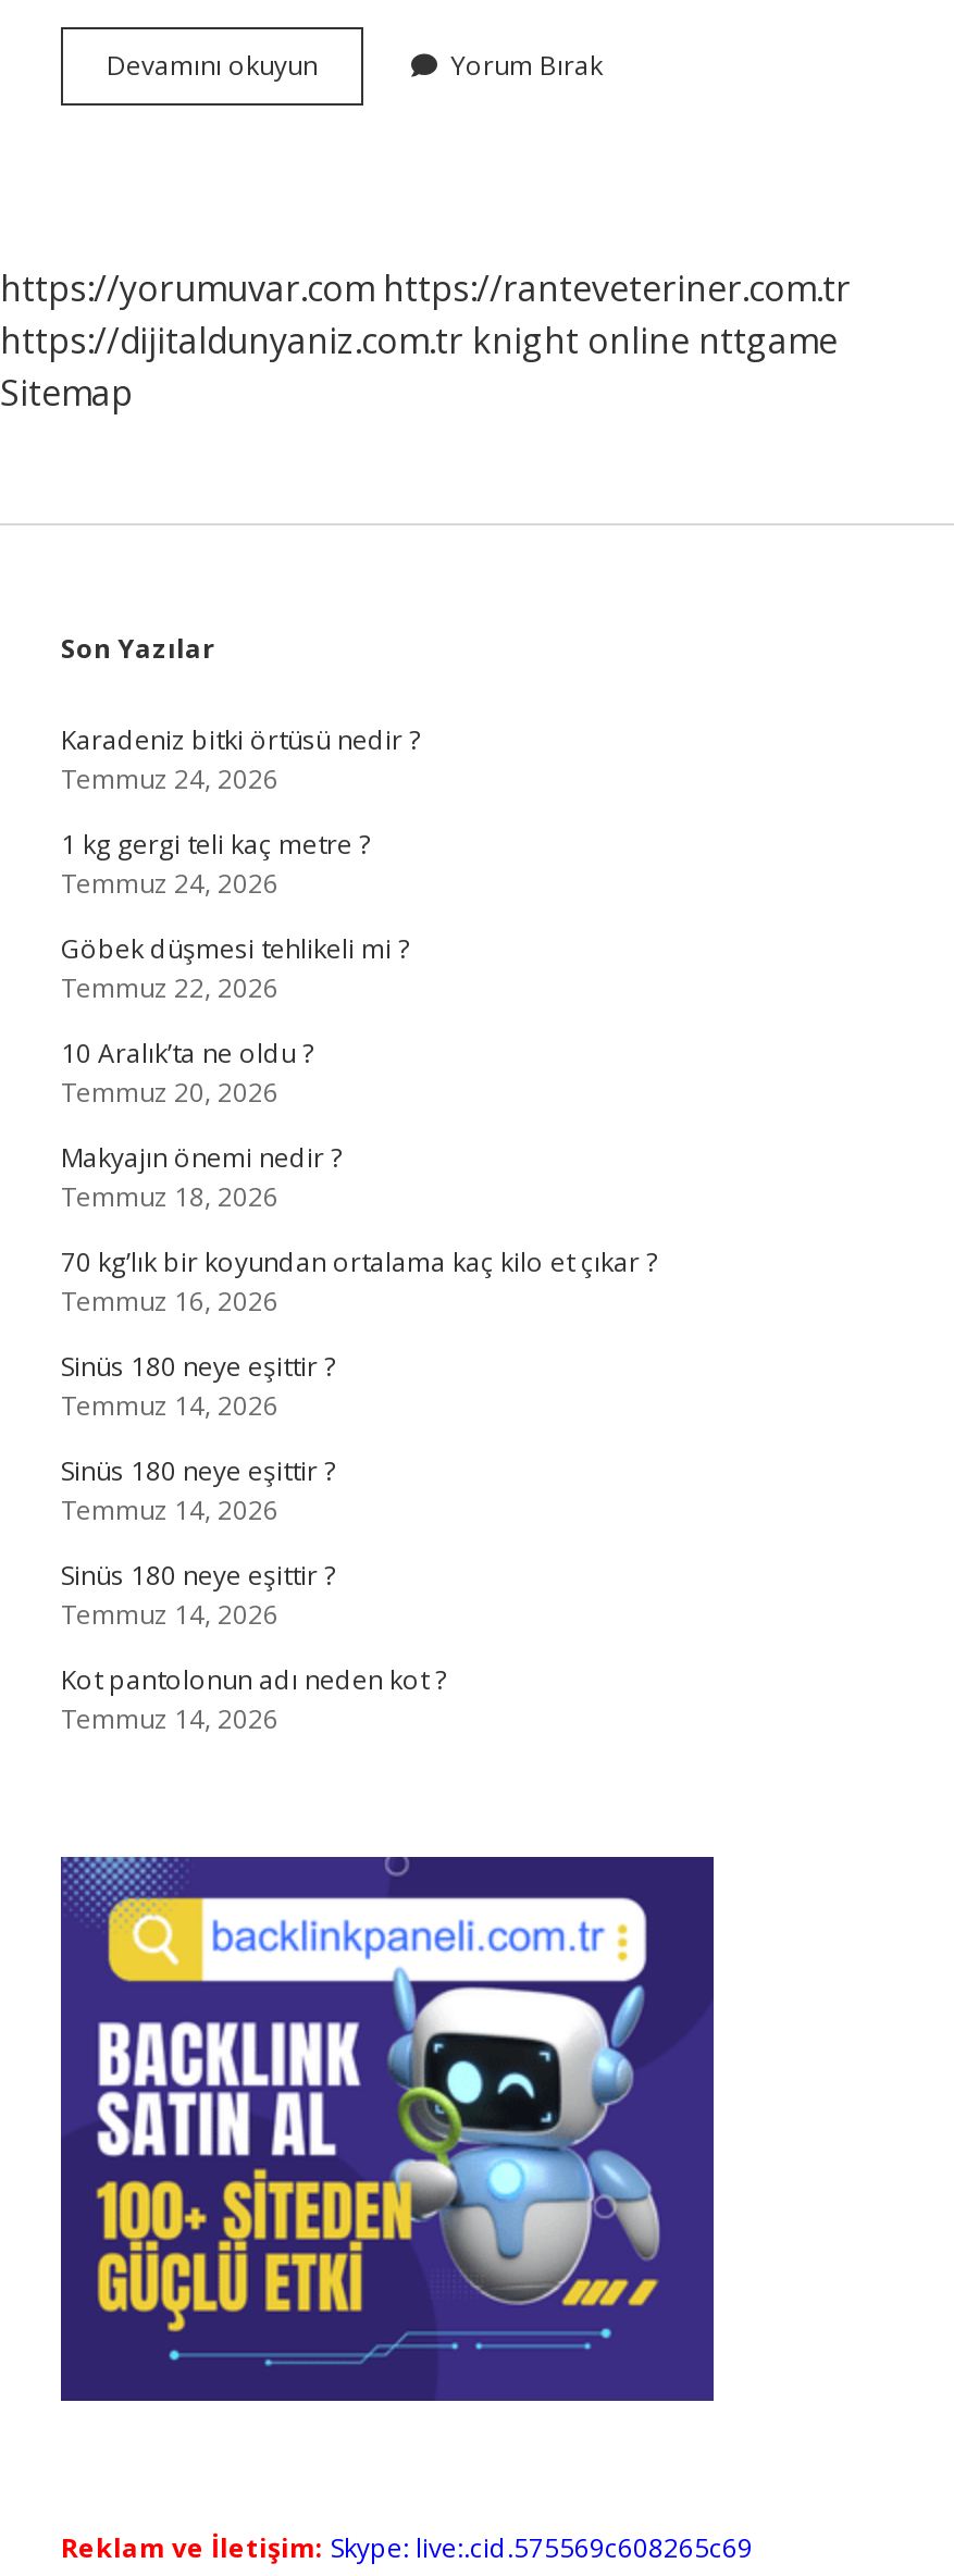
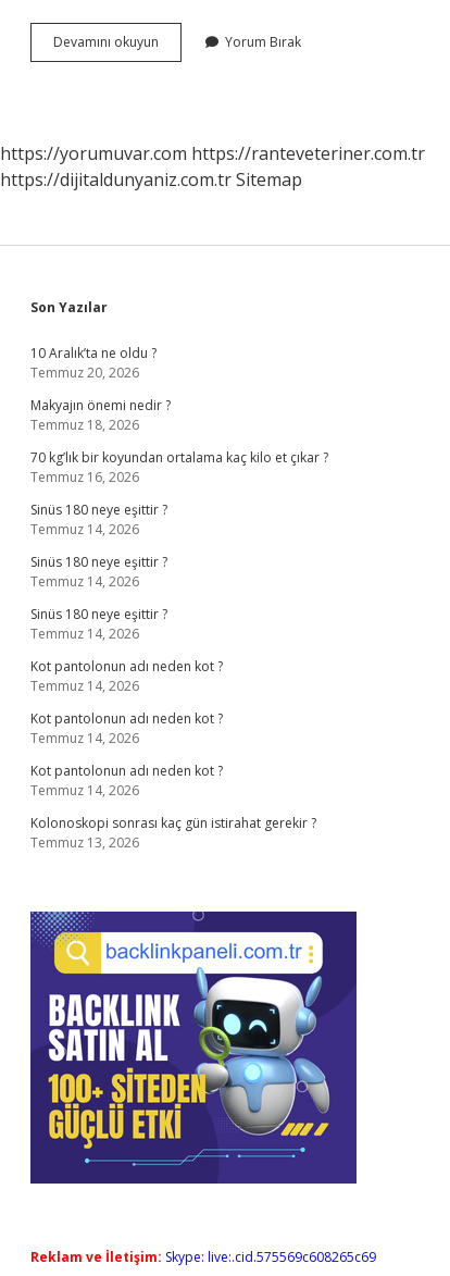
[0,317,838,417] https://dijitaldunyaniz.com.tr knight online nttgame | Sitemap -> [0,168,302,191] https://dijitaldunyaniz.com.tr Sitemap
[61,721,420,1006] Karadeniz bitki örtüsü nedir ? | Temmuz 24, 2026 | 1 kg gergi teli kaç metre ? | Temmuz 24, 2026 | Göbek düşmesi tehlikeli mi ? | Temmuz 22, 2026 -> none
moved [61,1035,657,1737] -> [30,344,328,695]: 10 Aralık’ta ne oldu ? | Temmuz 20, 2026 | Makyajın önemi nedir ? | ... | Kot pantolonun adı neden kot ? | Temmuz 14, 2026
none -> [30,709,316,852] Kot pantolonun adı neden kot ? | Temmuz 14, 2026 | Kot pantolonun adı neden kot ? | Temmuz 14, 2026 | Kolonoskopi sonrası kaç gün istirahat gerekir ? | Temmuz 13, 2026

